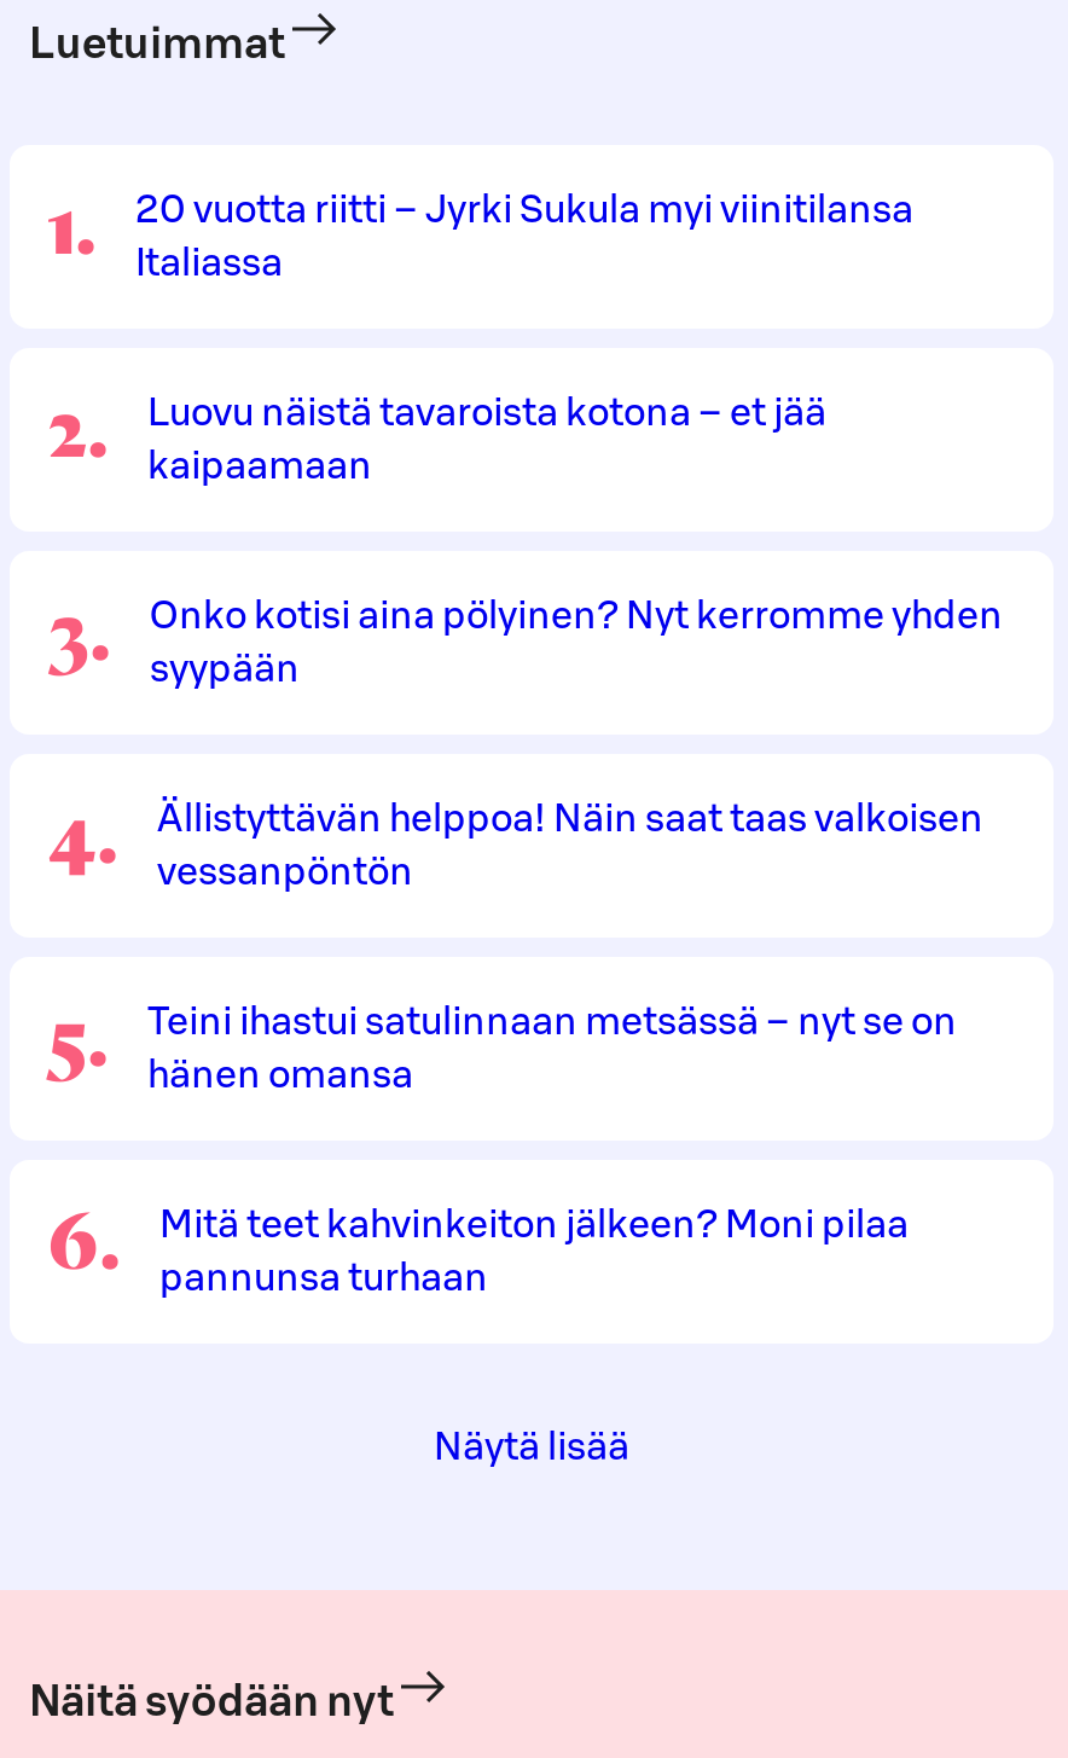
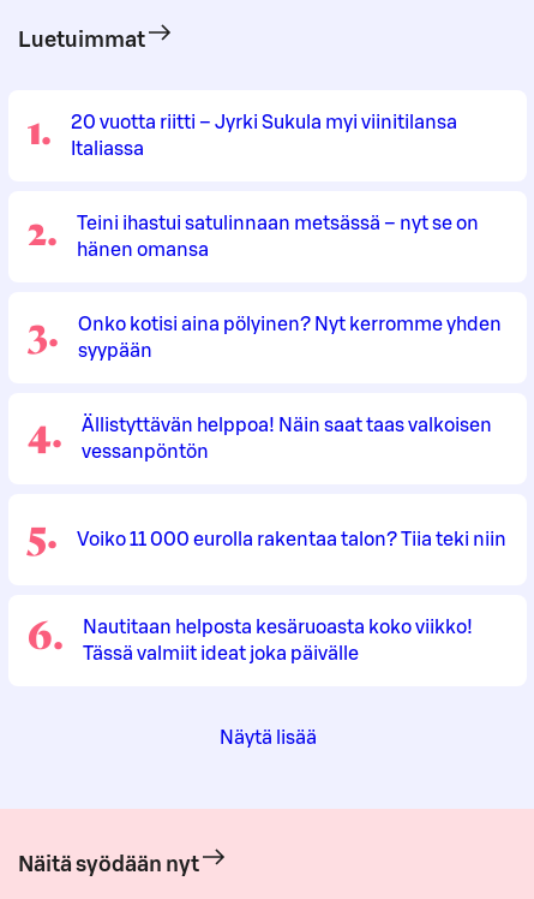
[147,394,826,486] Luovu näistä tavaroista kotona – et jää | kaipaamaan -> none
moved [147,1003,957,1095] -> [77,214,479,260]: Teini ihastui satulinnaan metsässä – nyt se on | hänen omansa
none -> [77,530,506,549] Voiko 11 000 eurolla rakentaa talon? Tiia teki niin
[159,1206,909,1298] Mitä teet kahvinkeiton jälkeen? Moni pilaa | pannunsa turhaan -> [83,618,473,664] Nautitaan helposta kesäruoasta koko viikko! | Tässä valmiit ideat joka päivälle

